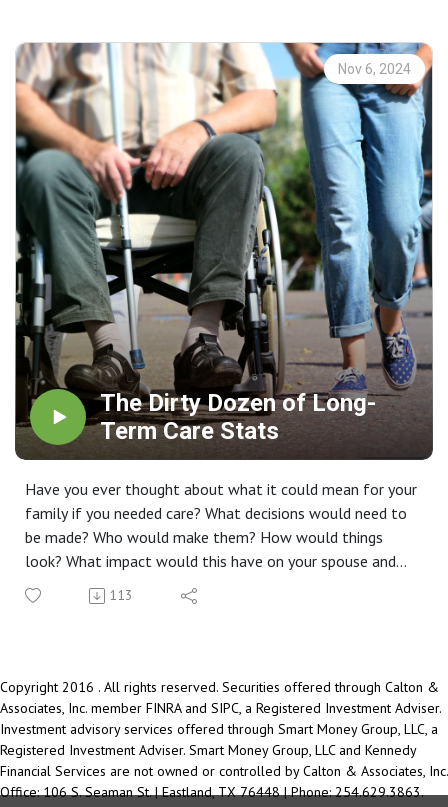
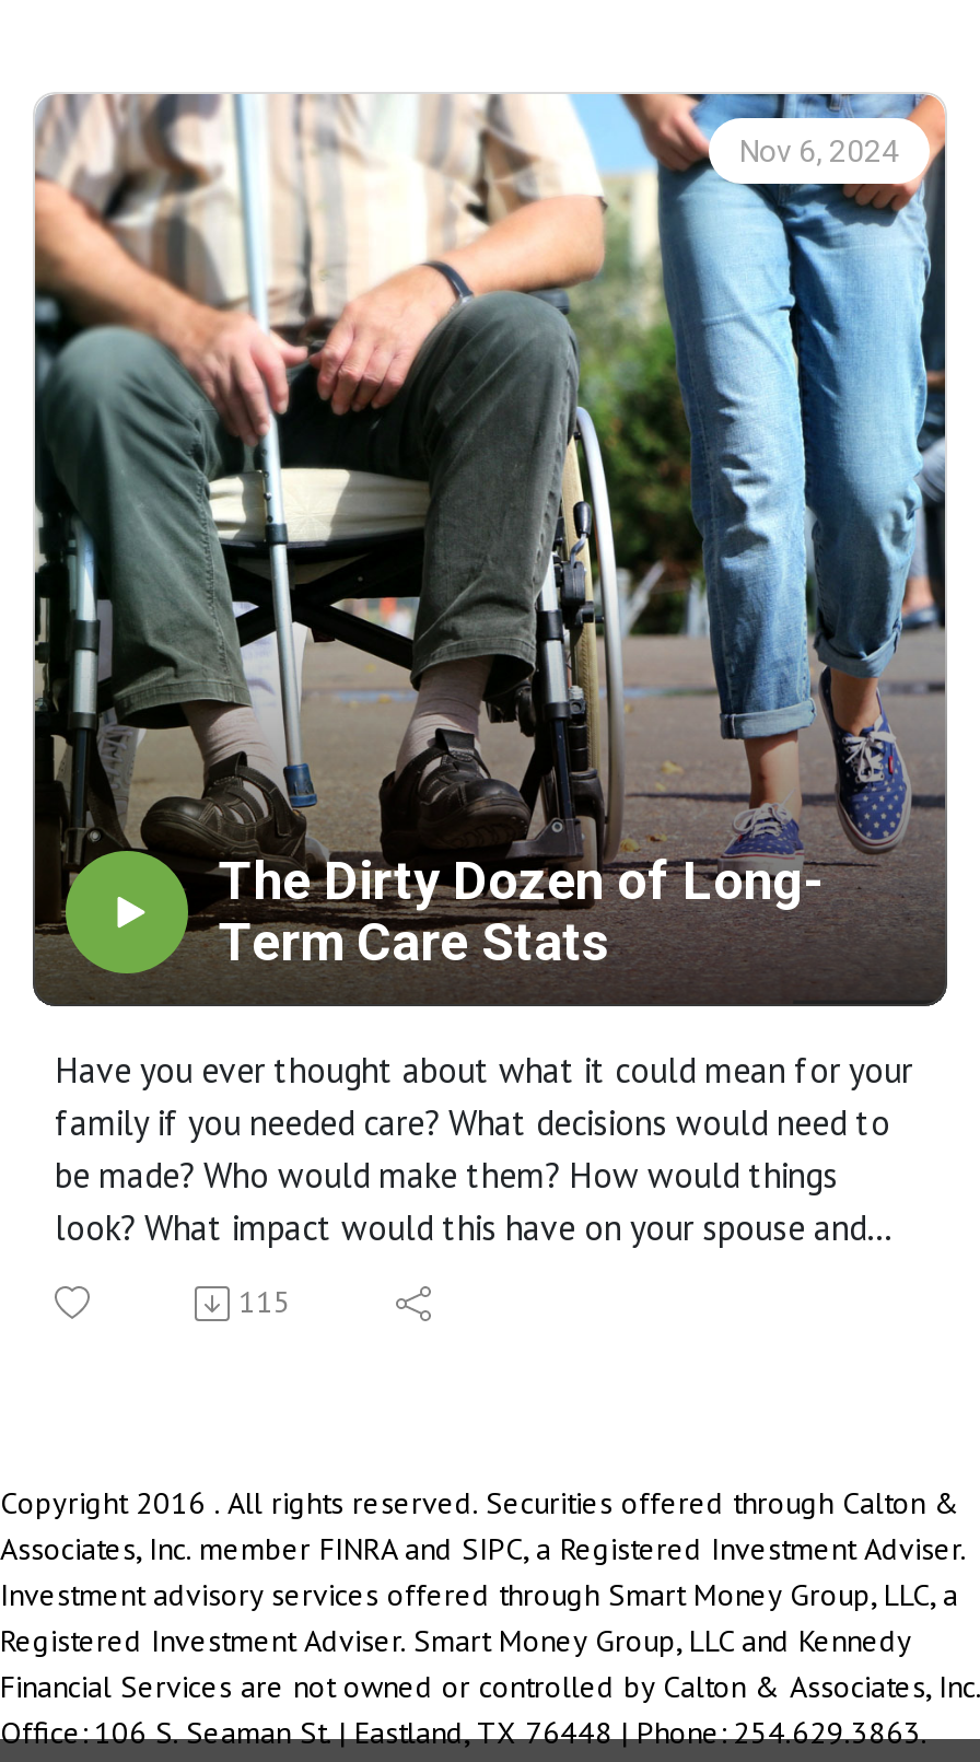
[109,586,133,604] 113 -> [238,1282,291,1321] 115

